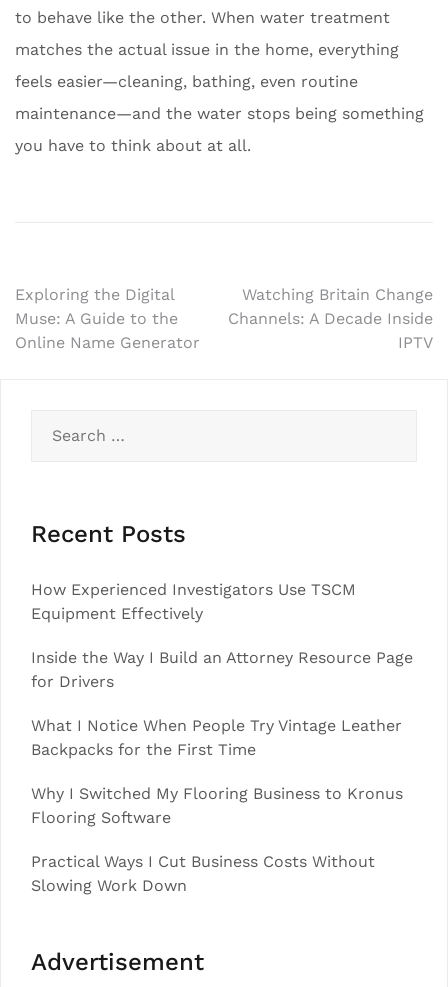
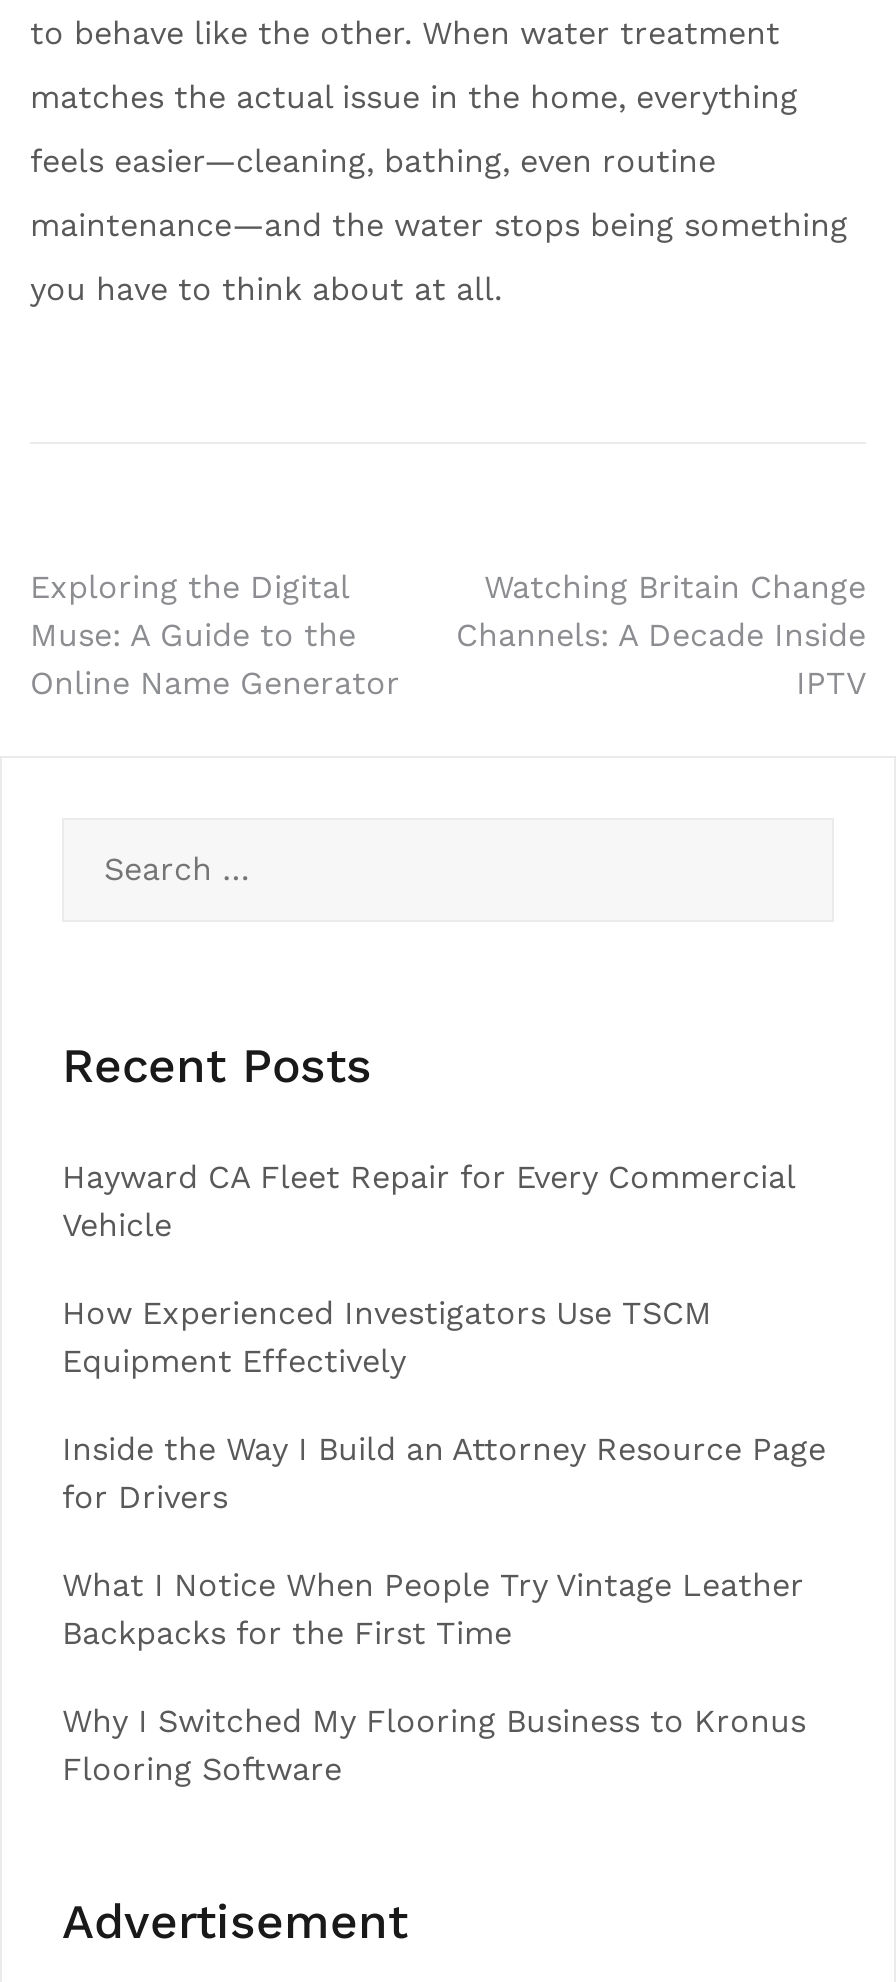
none -> [62,1157,794,1243] Hayward CA Fleet Repair for Every Commercial | Vehicle
moved [31,580,413,827] -> [62,1293,826,1787]: How Experienced Investigators Use TSCM | Equipment Effectively | Inside the Way I Build an Attorney Resource Page | for Drivers | What I Notice When People Try Vintage Leather | Backpacks for the First Time | Why I Switched My Flooring Business to Kronus | Flooring Software
[31,852,375,895] Practical Ways I Cut Business Costs Without | Slowing Work Down -> none

